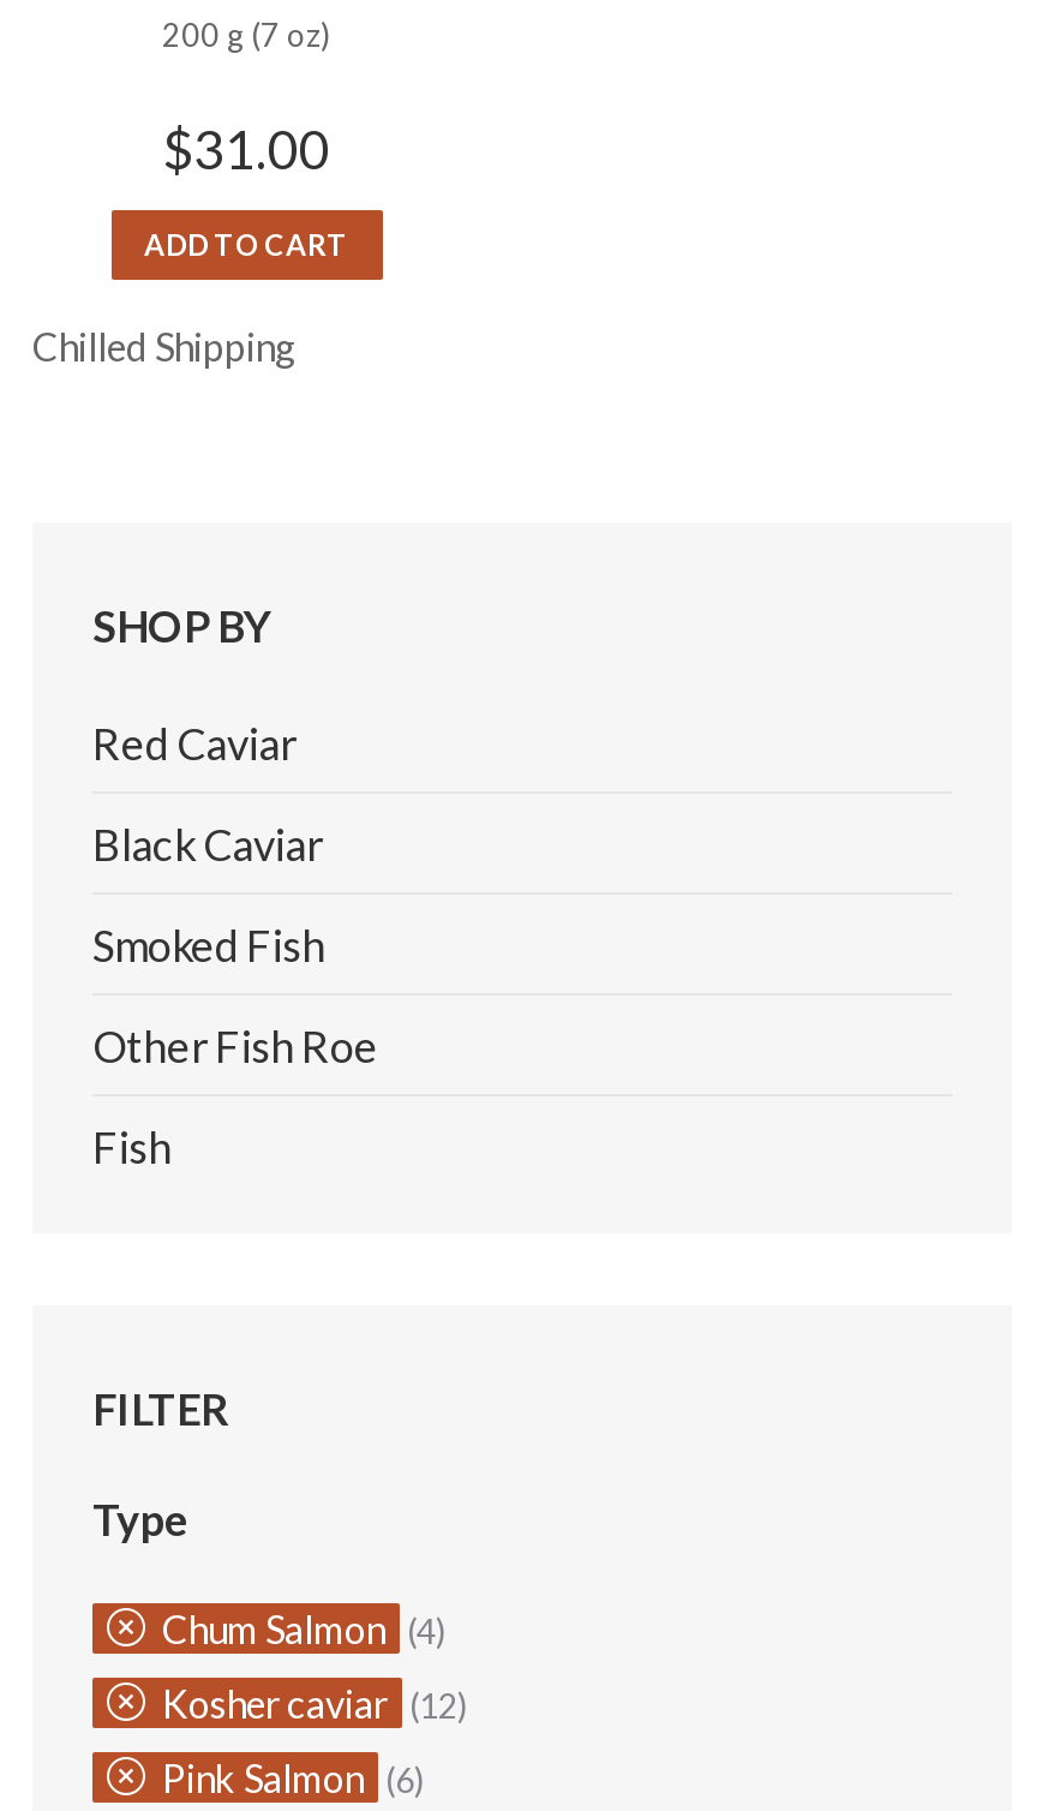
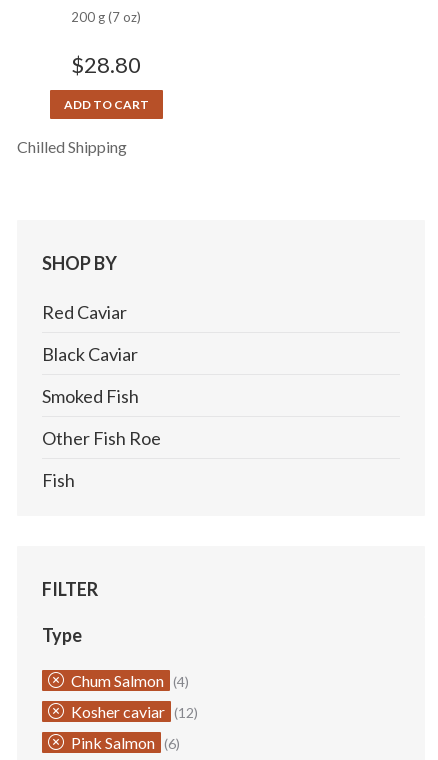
[162,116,330,181] $31.00 -> [71,51,141,78] $28.80

